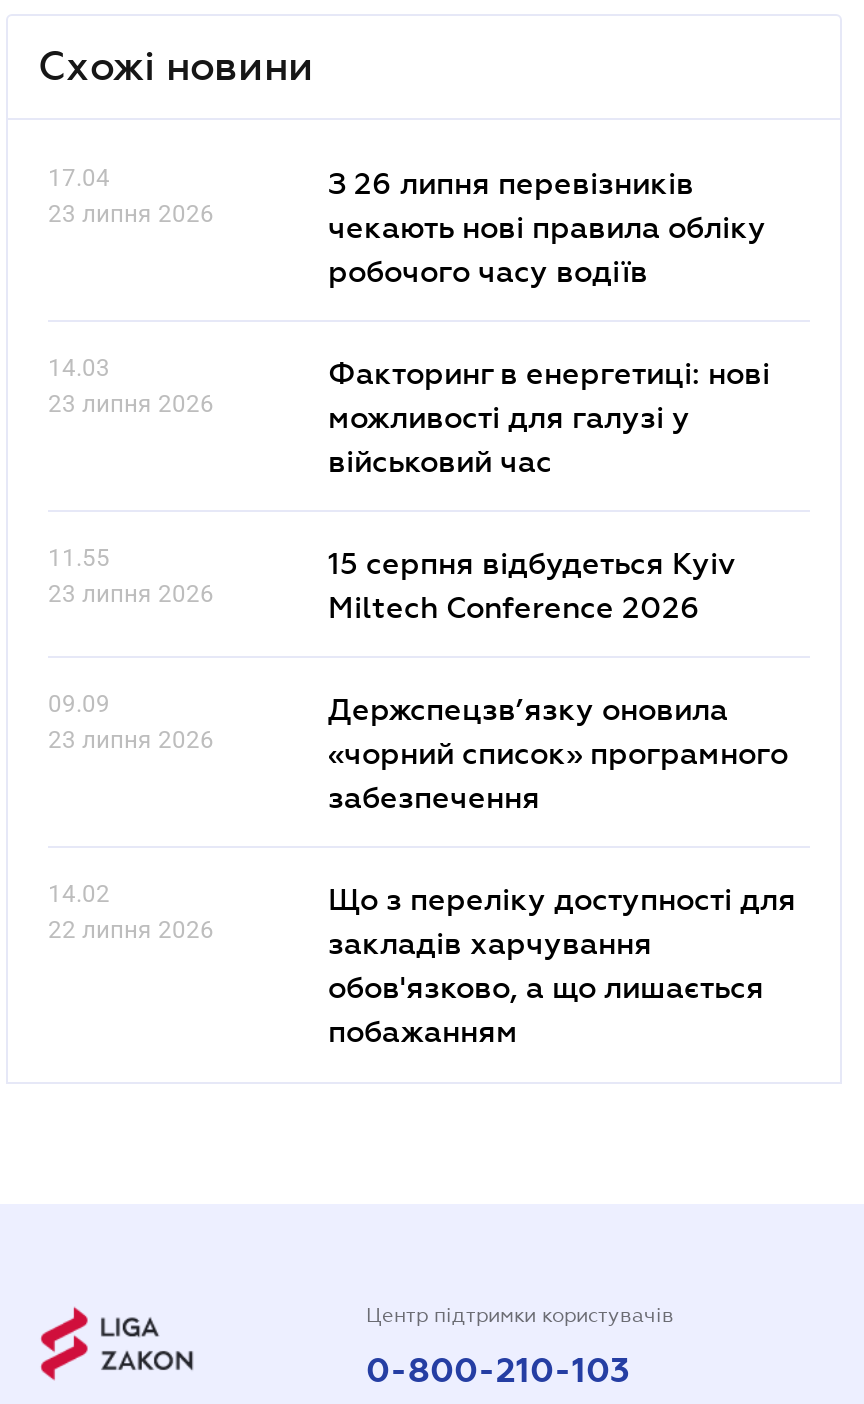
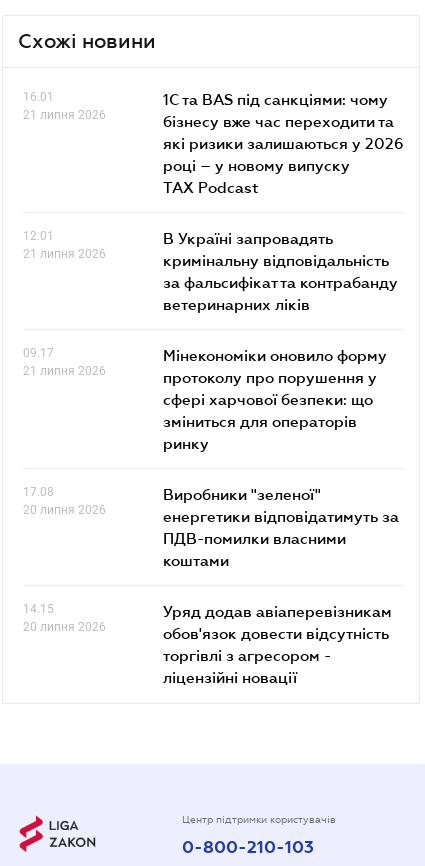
[48,163,214,227] 17.04 | 23 липня 2026 -> [23,90,106,122] 16.01 | 21 липня 2026
[328,163,766,287] З 26 липня перевізників | чекають нові правила обліку | робочого часу водіїв -> [163,90,404,196] 1С та BAS під санкціями: чому | бізнесу вже час переходити та | які ризики залишаються у 2026 | році – у новому випуску | TAX Podcast
[48,353,214,417] 14.03 | 23 липня 2026 -> [23,229,106,261] 12.01 | 21 липня 2026
[328,353,770,477] Факторинг в енергетиці: нові | можливості для галузі у | військовий час -> [163,229,398,313] В Україні запровадять | кримінальну відповідальність | за фальсифікат та контрабанду | ветеринарних ліків
[48,543,214,607] 11.55 | 23 липня 2026 -> [23,346,106,378] 09.17 | 21 липня 2026
[328,543,736,623] 15 серпня відбудеться Kyiv | Miltech Conference 2026 -> [163,346,387,452] Мінекономіки оновило форму | протоколу про порушення у | сфері харчової безпеки: що | зміниться для операторів | ринку
[48,689,214,753] 09.09 | 23 липня 2026 -> [23,485,106,517] 17.08 | 20 липня 2026
[328,689,788,813] Держспецзв’язку оновила | «чорний список» програмного | забезпечення -> [163,485,399,569] Виробники "зеленої" | енергетики відповідатимуть за | ПДВ-помилки власними | коштами
[48,879,214,943] 14.02 | 22 липня 2026 -> [23,602,106,634] 14.15 | 20 липня 2026
[328,879,796,1047] Що з переліку доступності для | закладів харчування | обов'язково, а що лишається | побажанням -> [163,602,392,686] Уряд додав авіаперевізникам | обов'язок довести відсутність | торгівлі з агресором - | ліцензійні новації

